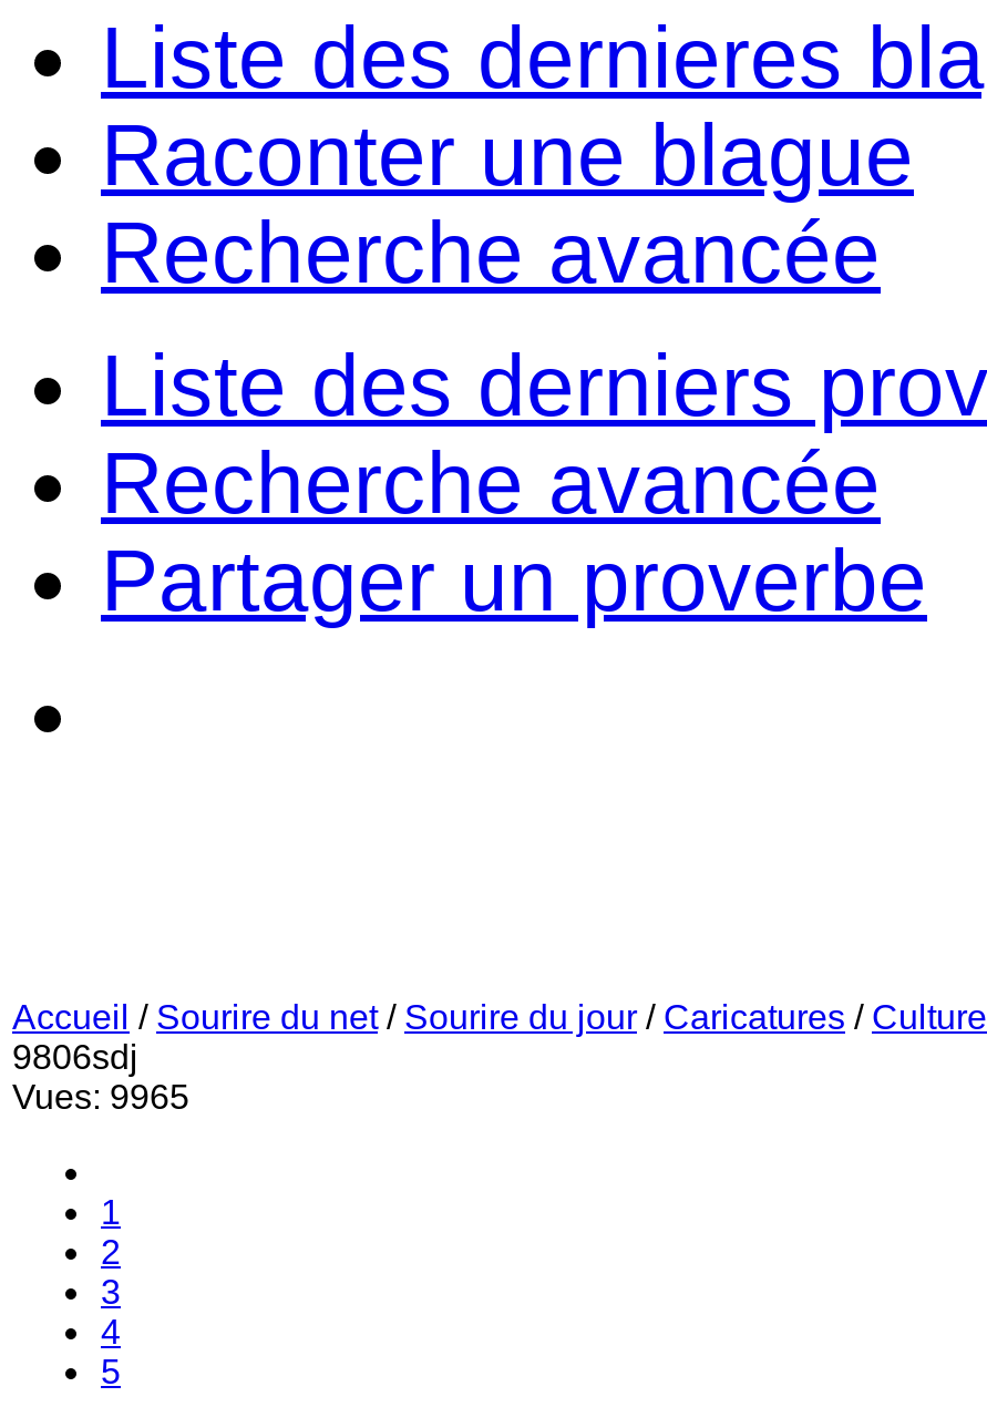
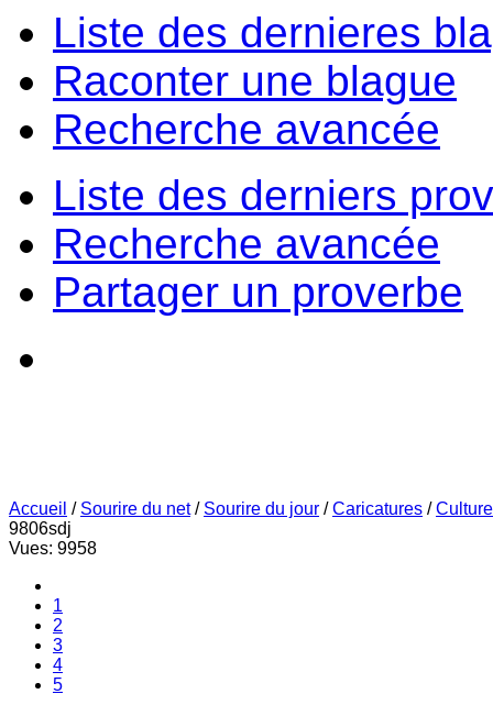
[12,1079,189,1117] Vues: 9965 -> [9,539,97,558] Vues: 9958

